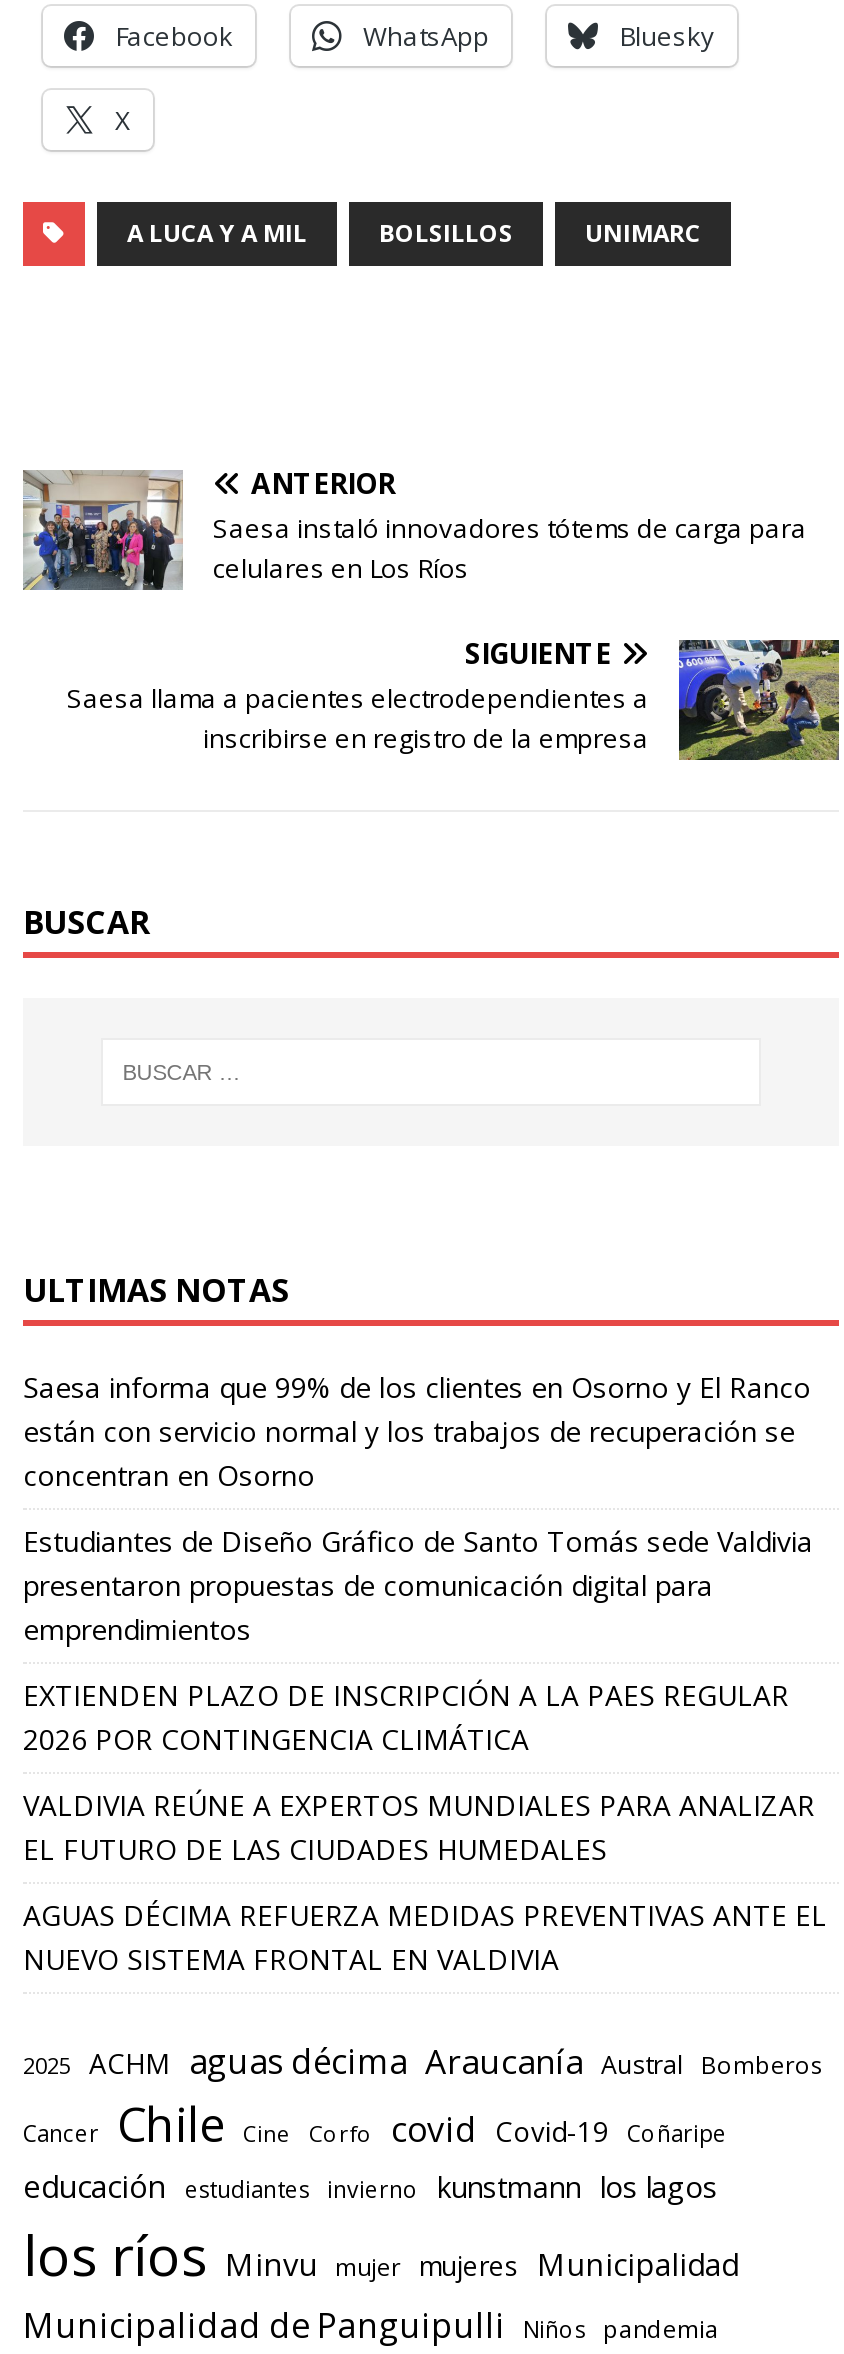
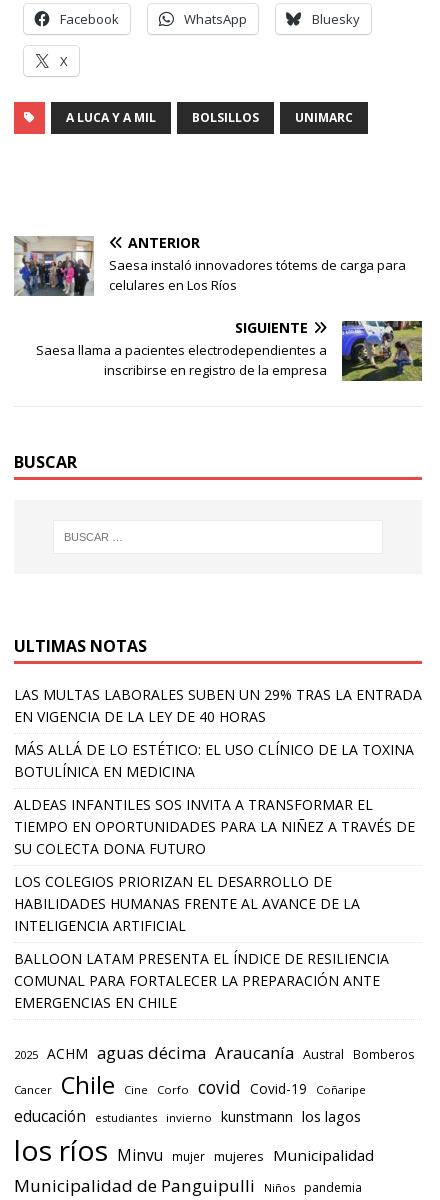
[23,1369,811,1495] Saesa informa que 99% de los clientes en Osorno y El Ranco | están con servicio normal y los trabajos de recuperación se | concentran en Osorno -> [14,685,422,726] LAS MULTAS LABORALES SUBEN UN 29% TRAS LA ENTRADA | EN VIGENCIA DE LA LEY DE 40 HORAS
[23,1523,813,1649] Estudiantes de Diseño Gráfico de Santo Tomás sede Valdivia | presentaron propuestas de comunicación digital para | emprendimientos -> [14,740,414,781] MÁS ALLÁ DE LO ESTÉTICO: EL USO CLÍNICO DE LA TOXINA | BOTULÍNICA EN MEDICINA
[23,1677,789,1759] EXTIENDEN PLAZO DE INSCRIPCIÓN A LA PAES REGULAR | 2026 POR CONTINGENCIA CLIMÁTICA -> [14,795,415,858] ALDEAS INFANTILES SOS INVITA A TRANSFORMAR EL | TIEMPO EN OPORTUNIDADES PARA LA NIÑEZ A TRAVÉS DE | SU COLECTA DONA FUTURO
[23,1787,815,1869] VALDIVIA REÚNE A EXPERTOS MUNDIALES PARA ANALIZAR | EL FUTURO DE LAS CIUDADES HUMEDALES -> [14,872,360,935] LOS COLEGIOS PRIORIZAN EL DESARROLLO DE | HABILIDADES HUMANAS FRENTE AL AVANCE DE LA | INTELIGENCIA ARTIFICIAL
[23,1897,827,1979] AGUAS DÉCIMA REFUERZA MEDIDAS PREVENTIVAS ANTE EL | NUEVO SISTEMA FRONTAL EN VALDIVIA -> [14,949,389,1012] BALLOON LATAM PRESENTA EL ÍNDICE DE RESILIENCIA | COMUNAL PARA FORTALECER LA PREPARACIÓN ANTE | EMERGENCIAS EN CHILE

